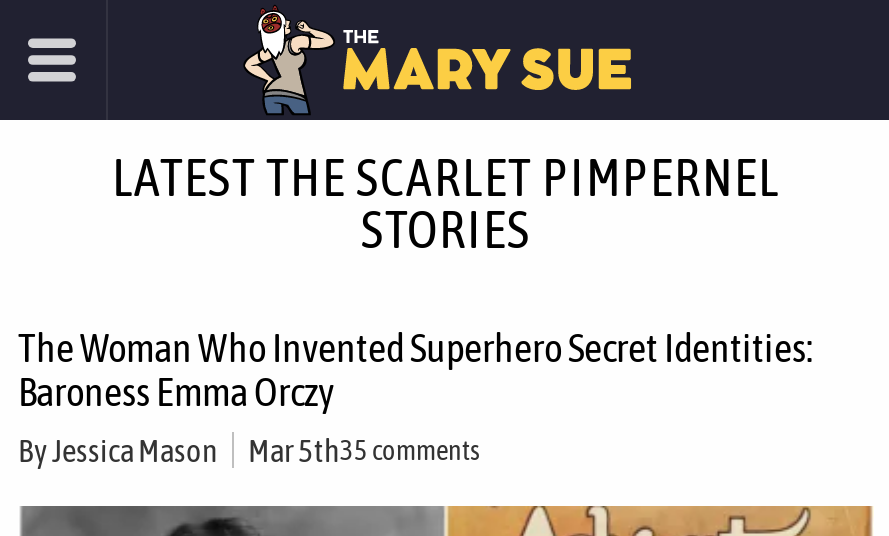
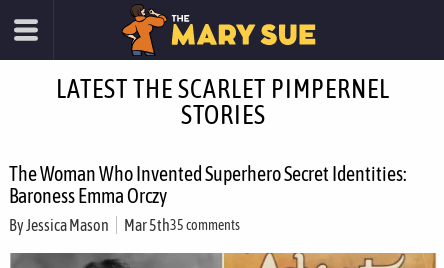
[244,10,334,112] [image] -> [122,6,167,55] [image]

